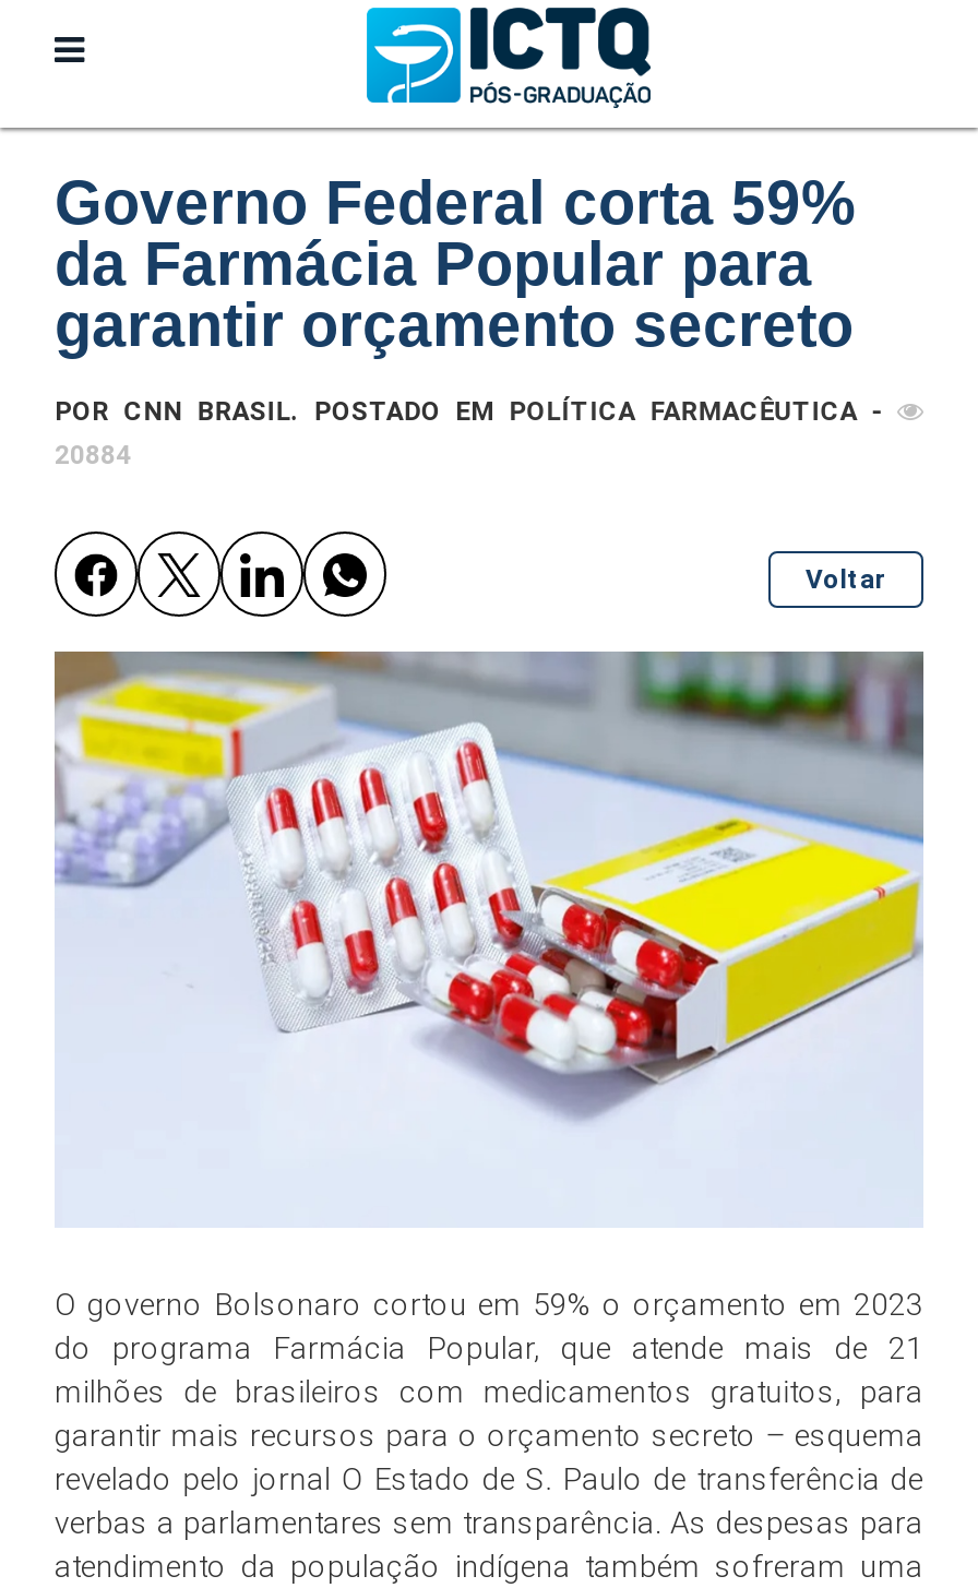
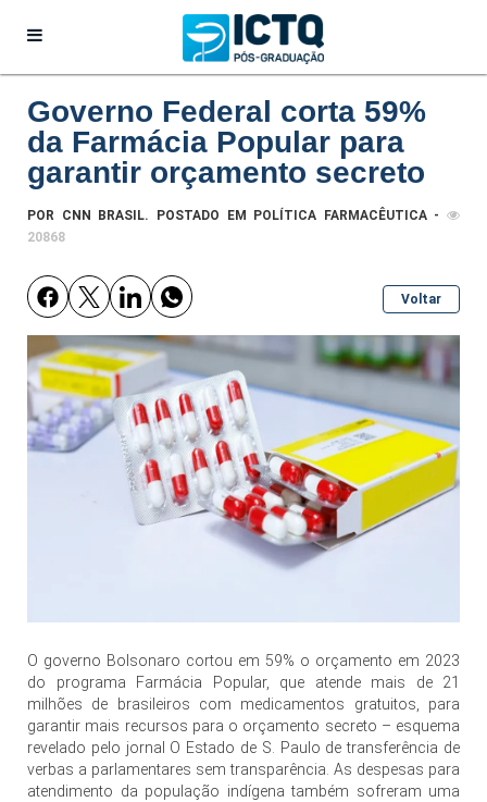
[55,440,131,470] 20884 -> [27,230,65,245] 20868

